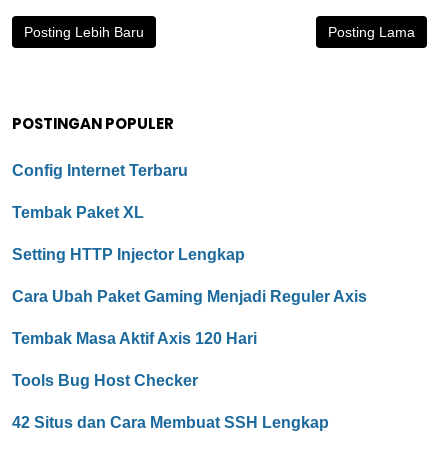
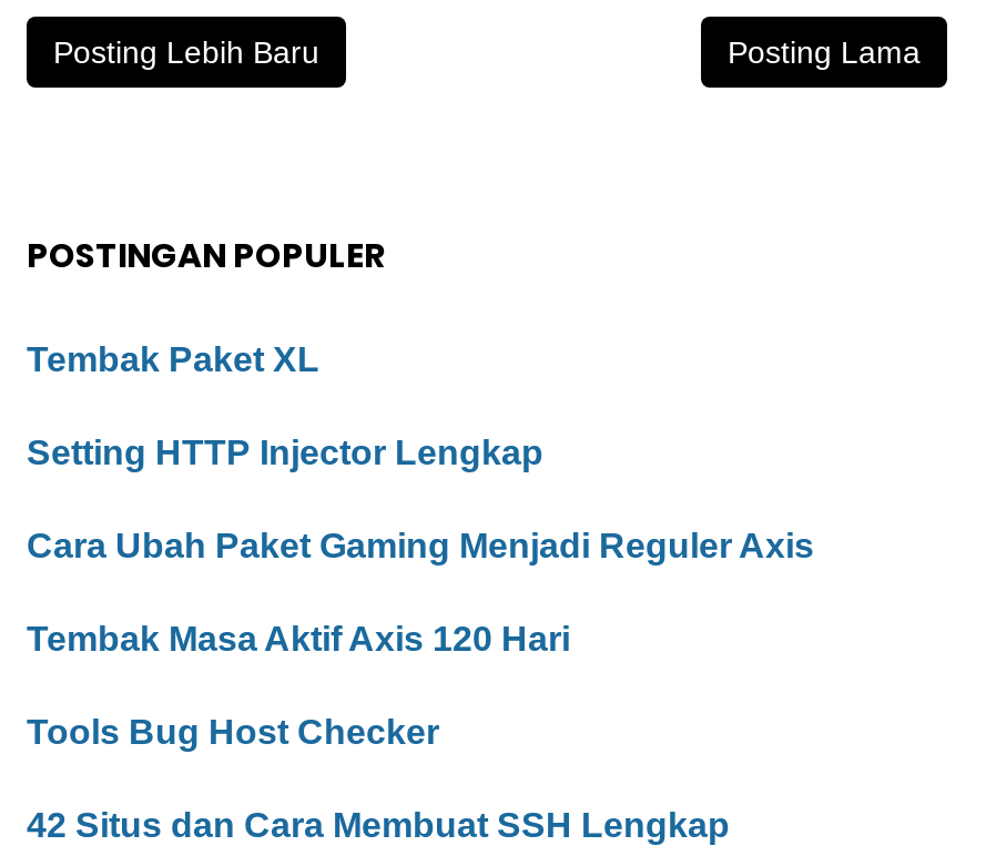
[12,162,188,179] Config Internet Terbaru -> none

